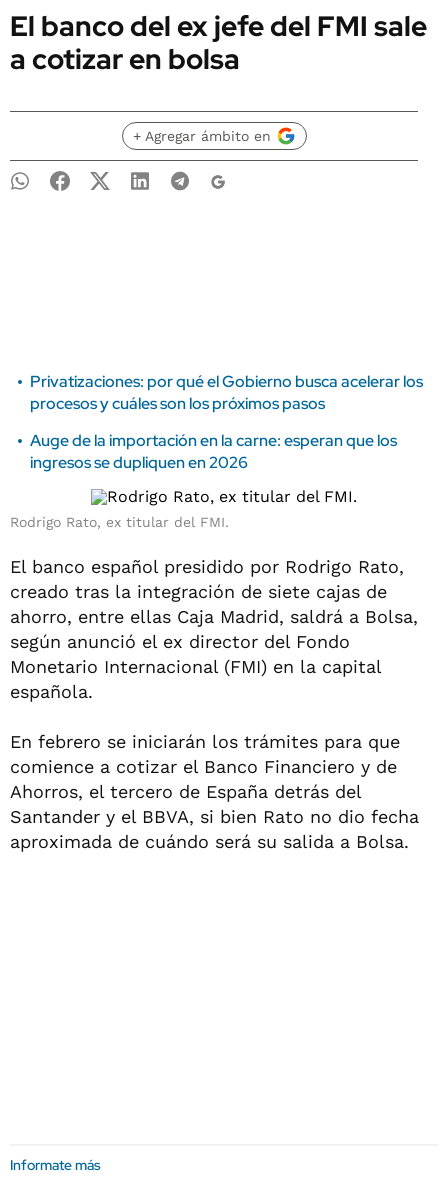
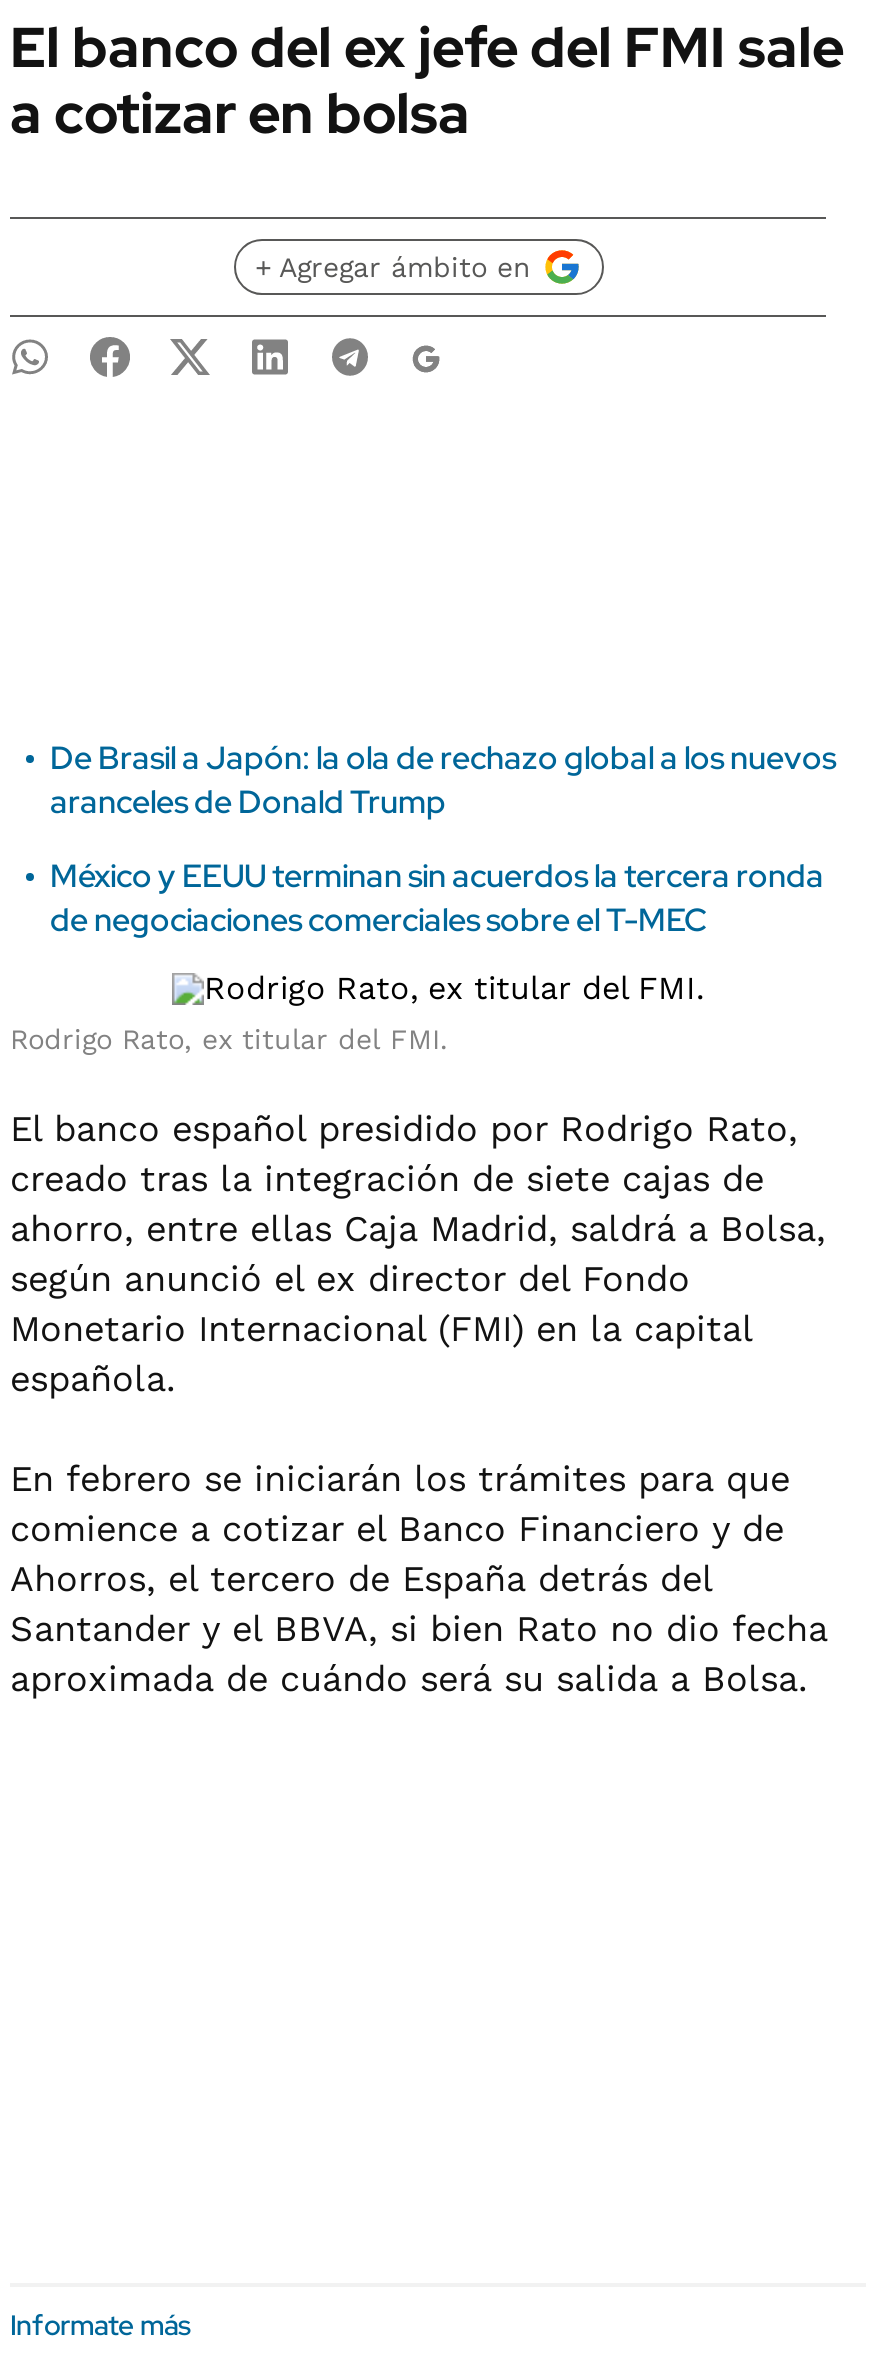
[30,371,423,414] Privatizaciones: por qué el Gobierno busca acelerar los | procesos y cuáles son los próximos pasos -> [50,737,836,823] De Brasil a Japón: la ola de rechazo global a los nuevos | aranceles de Donald Trump
[30,430,397,473] Auge de la importación en la carne: esperan que los | ingresos se dupliquen en 2026 -> [50,855,824,941] México y EEUU terminan sin acuerdos la tercera ronda | de negociaciones comerciales sobre el T-MEC

